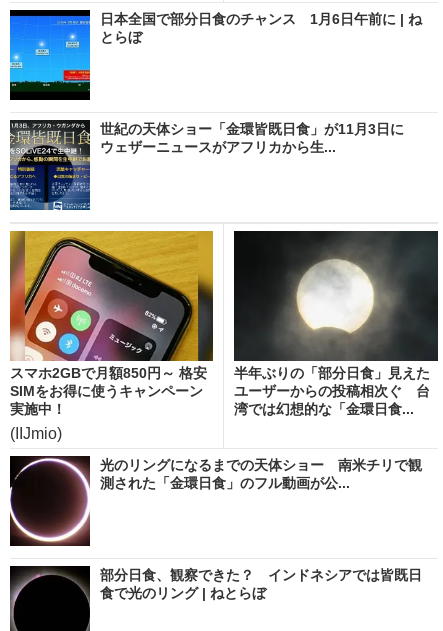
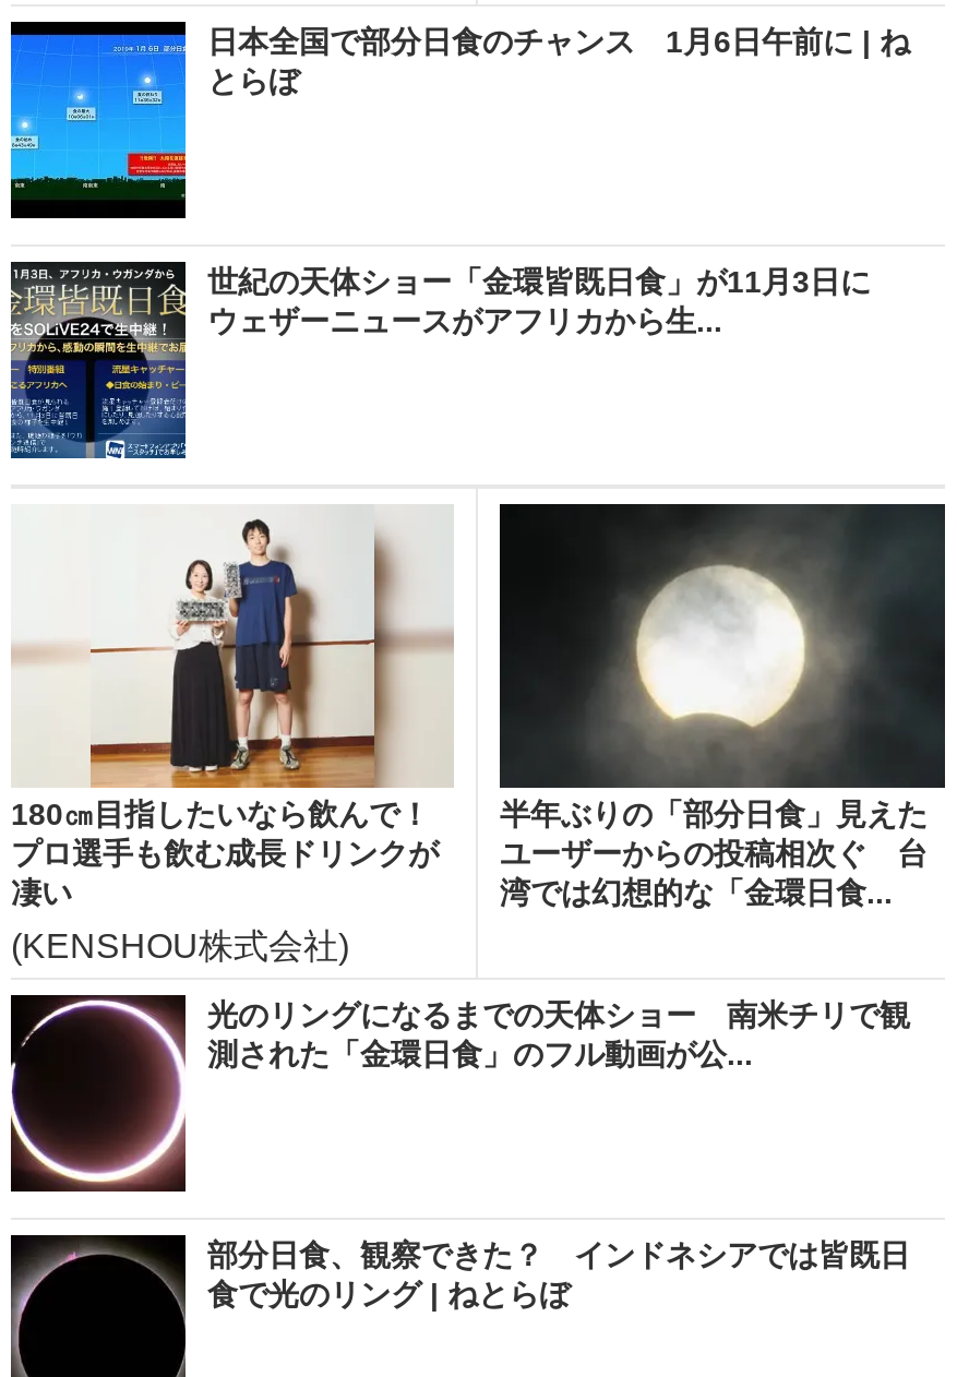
[9,230,214,417] [image] | スマホ2GBで月額850円～ 格安 | SIMをお得に使うキャンペーン | 実施中！ -> [11,504,454,910] [image] | 180㎝目指したいなら飲んで！ | プロ選手も飲む成長ドリンクが | 凄い
[10,425,62,442] (IIJmio) -> [11,927,349,964] (KENSHOU株式会社)

